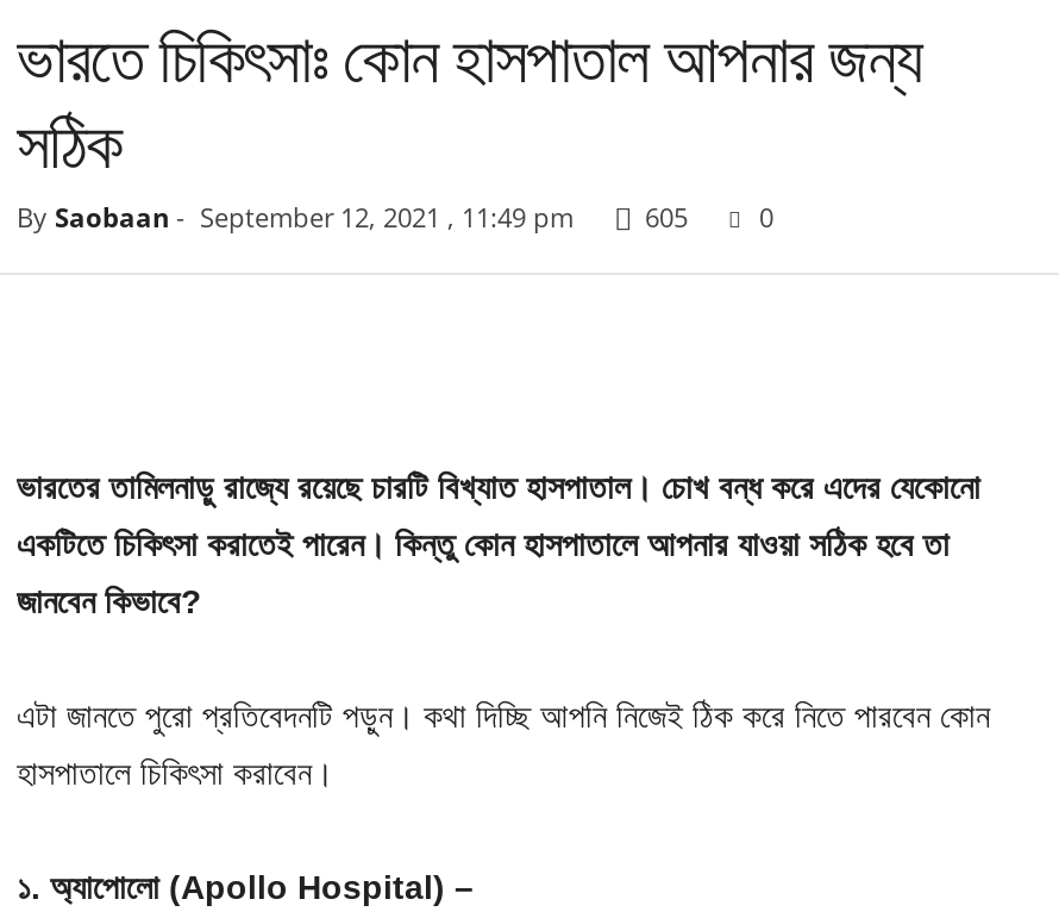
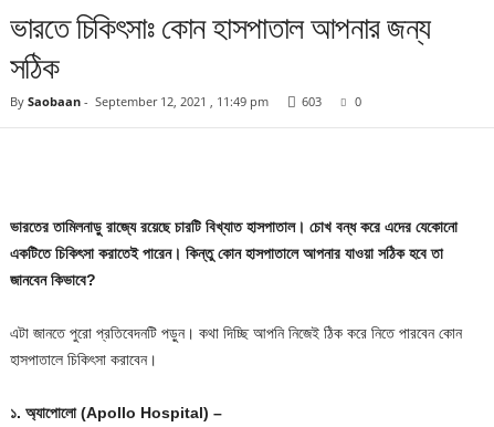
[17,199,773,235] By Saobaan - September 12, 2021 , 11:49 pm 605 0 -> [10,93,361,110] By Saobaan - September 12, 2021 , 11:49 pm 603 0

